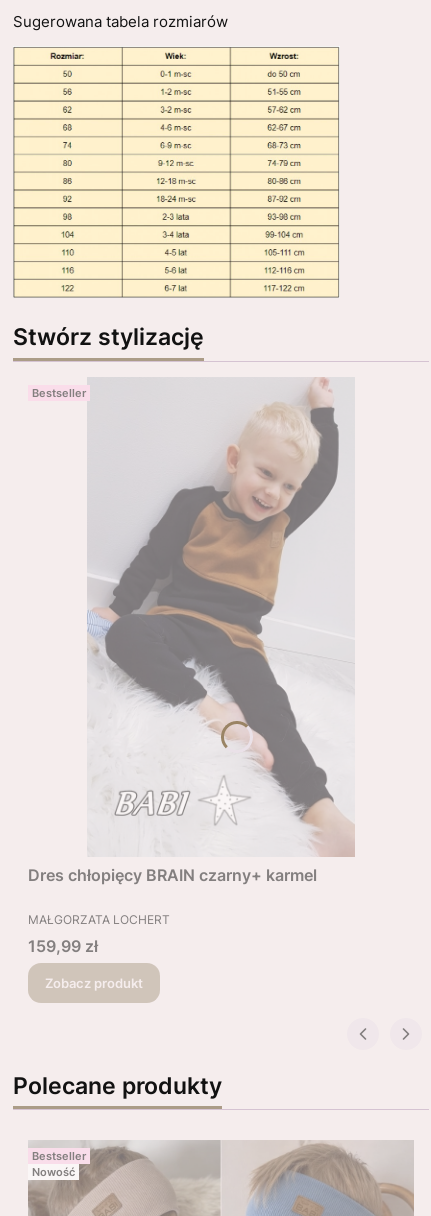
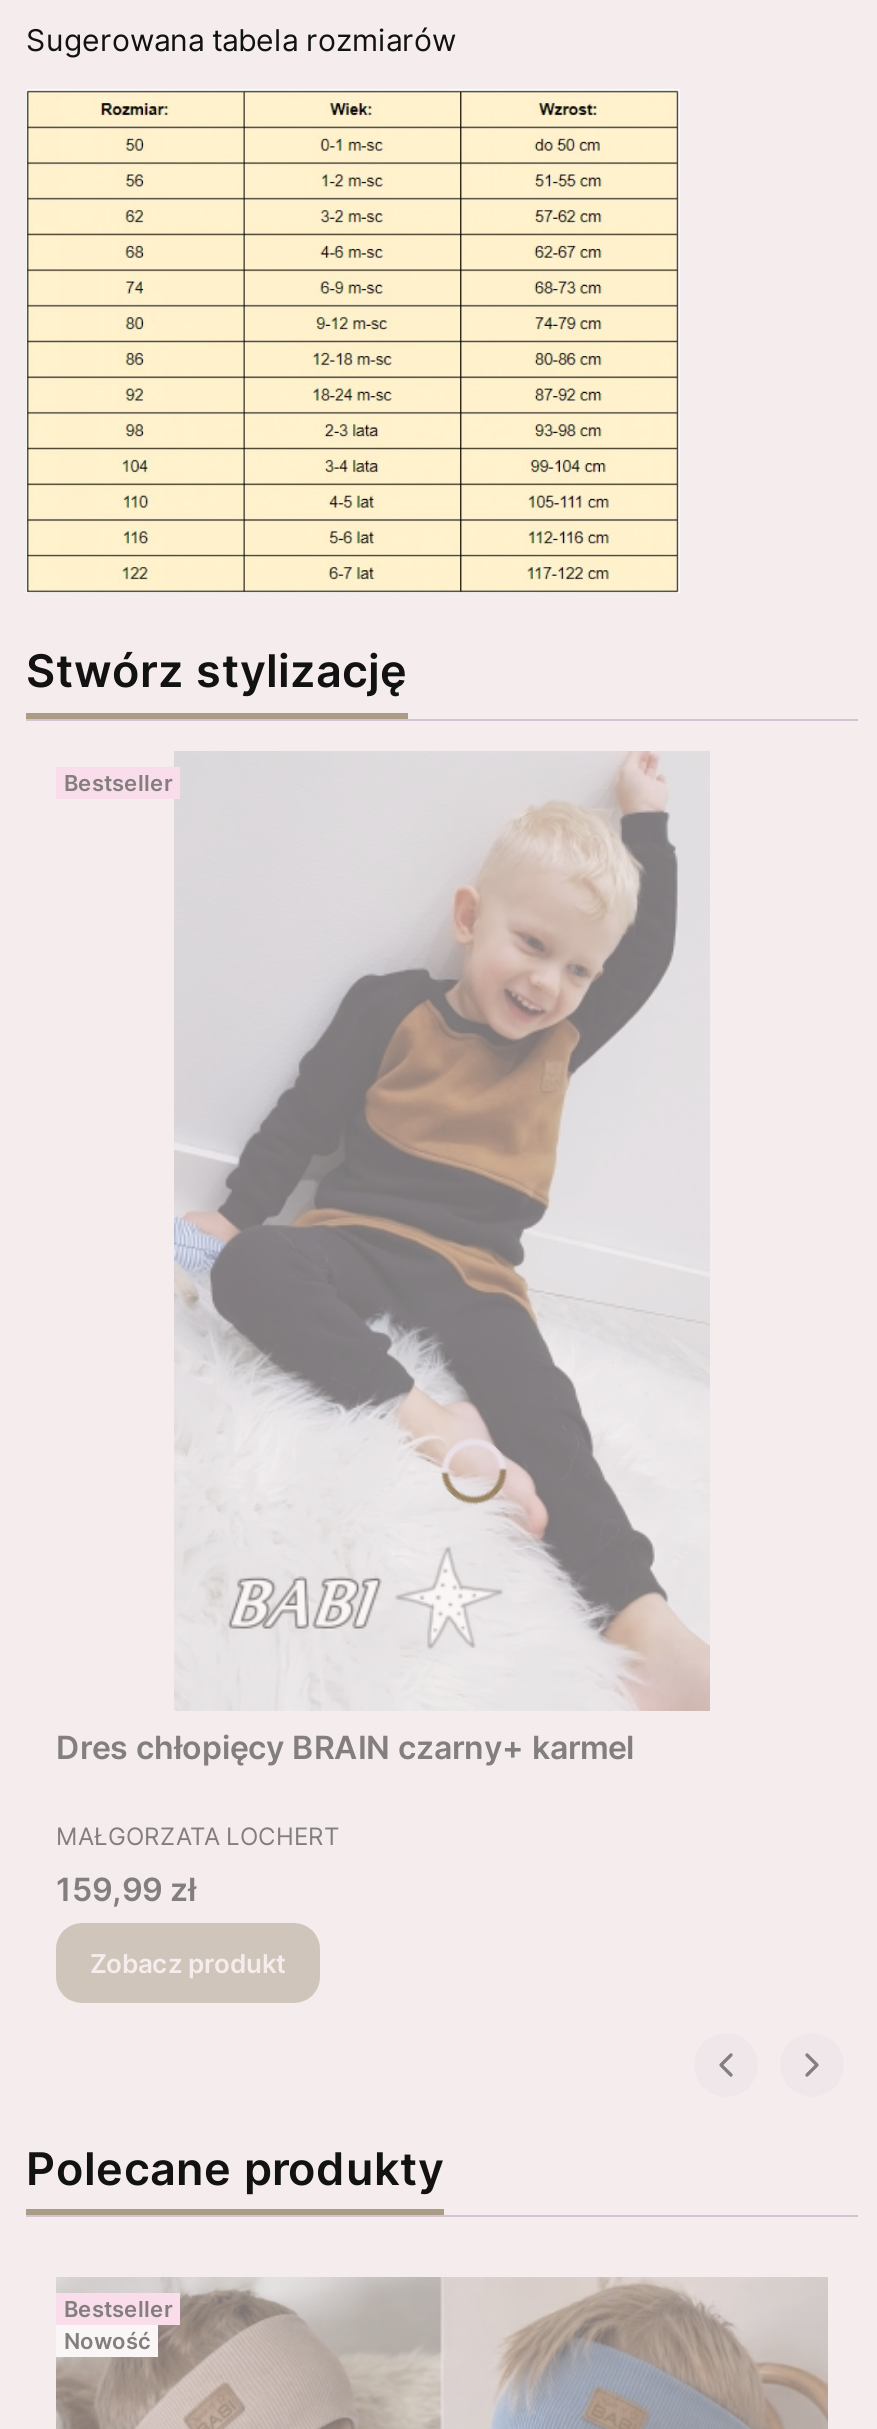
[220,720,253,753] [image] -> [442,1439,508,1505] [image]

